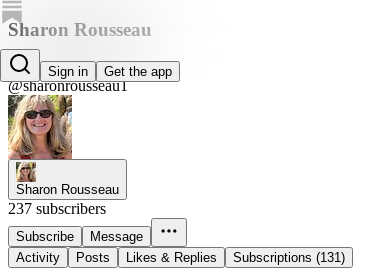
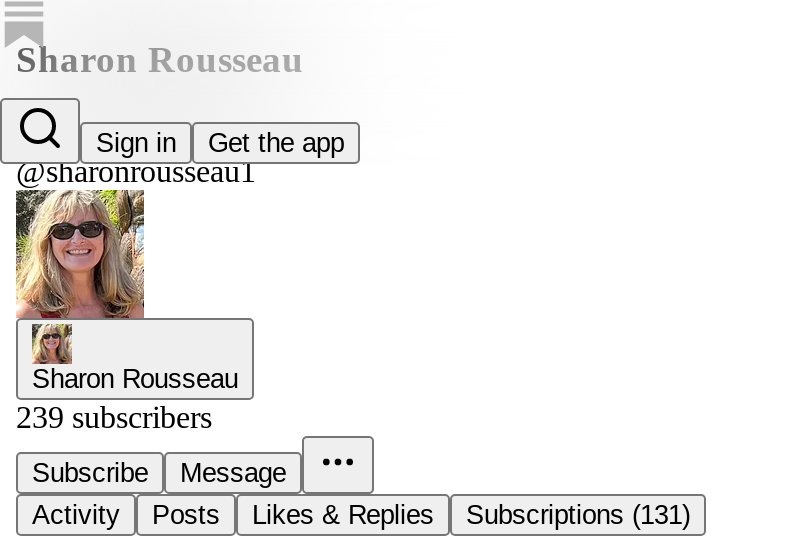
[8,200,106,217] 237 subscribers -> [16,401,212,435] 239 subscribers

